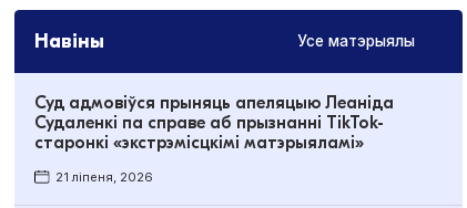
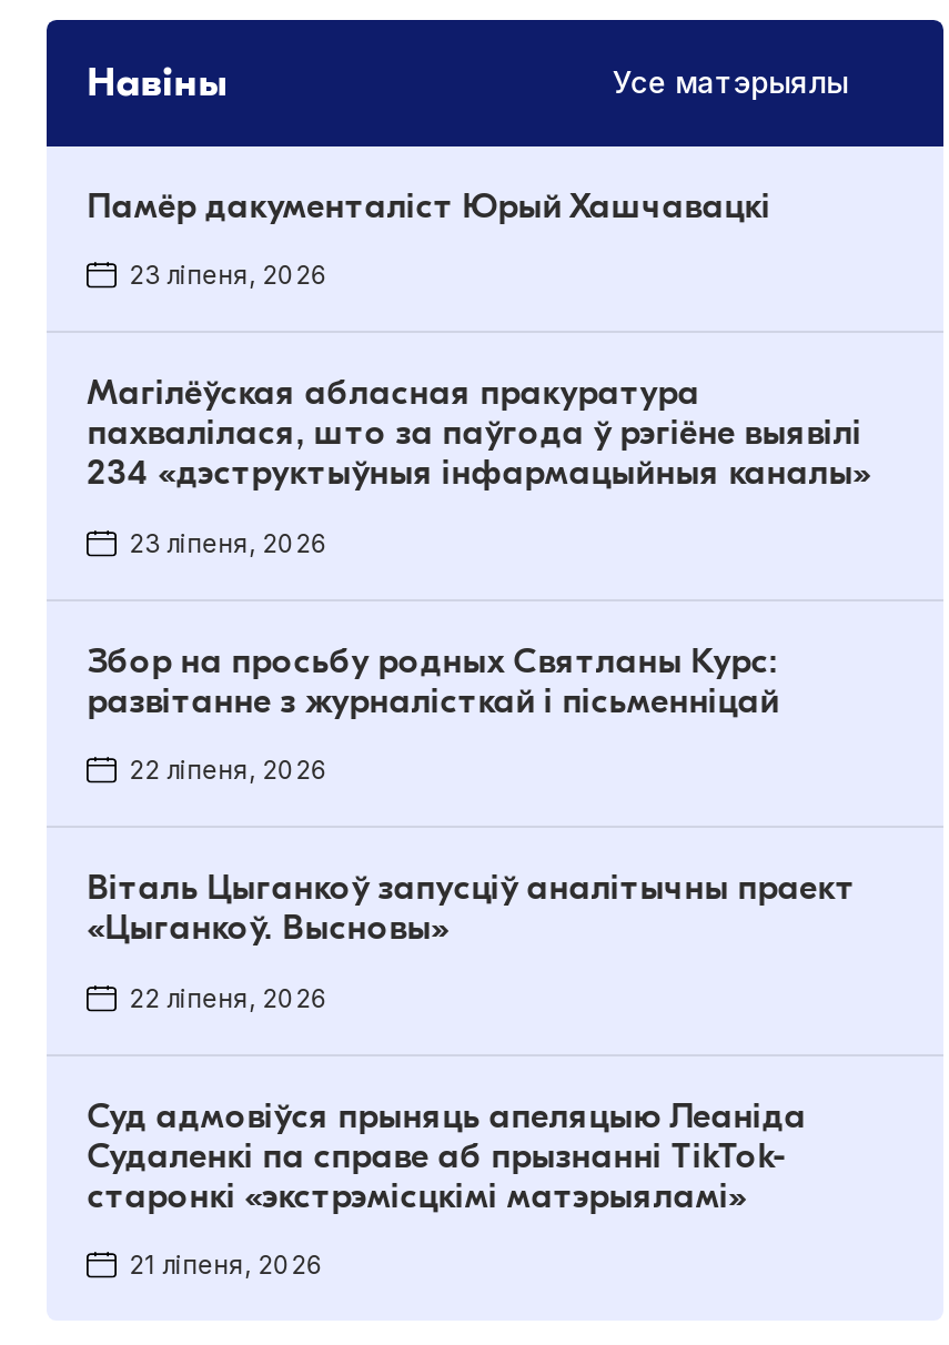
none -> [87,186,871,1014] Памёр дакументаліст Юрый Хашчавацкі | 23 ліпеня, 2026 | Магілёўская абласная пракуратура | пахвалілася, што за паўгода ў рэгіёне выявілі | 234 «дэструктыўныя інфармацыйныя каналы» | 23 ліпеня, 2026 | Збор на просьбу родных Святланы Курс: | развітанне з журналісткай і пісьменніцай | 22 ліпеня, 2026 | Віталь Цыганкоў запусціў аналітычны праект | «Цыганкоў. Высновы» | 22 ліпеня, 2026

